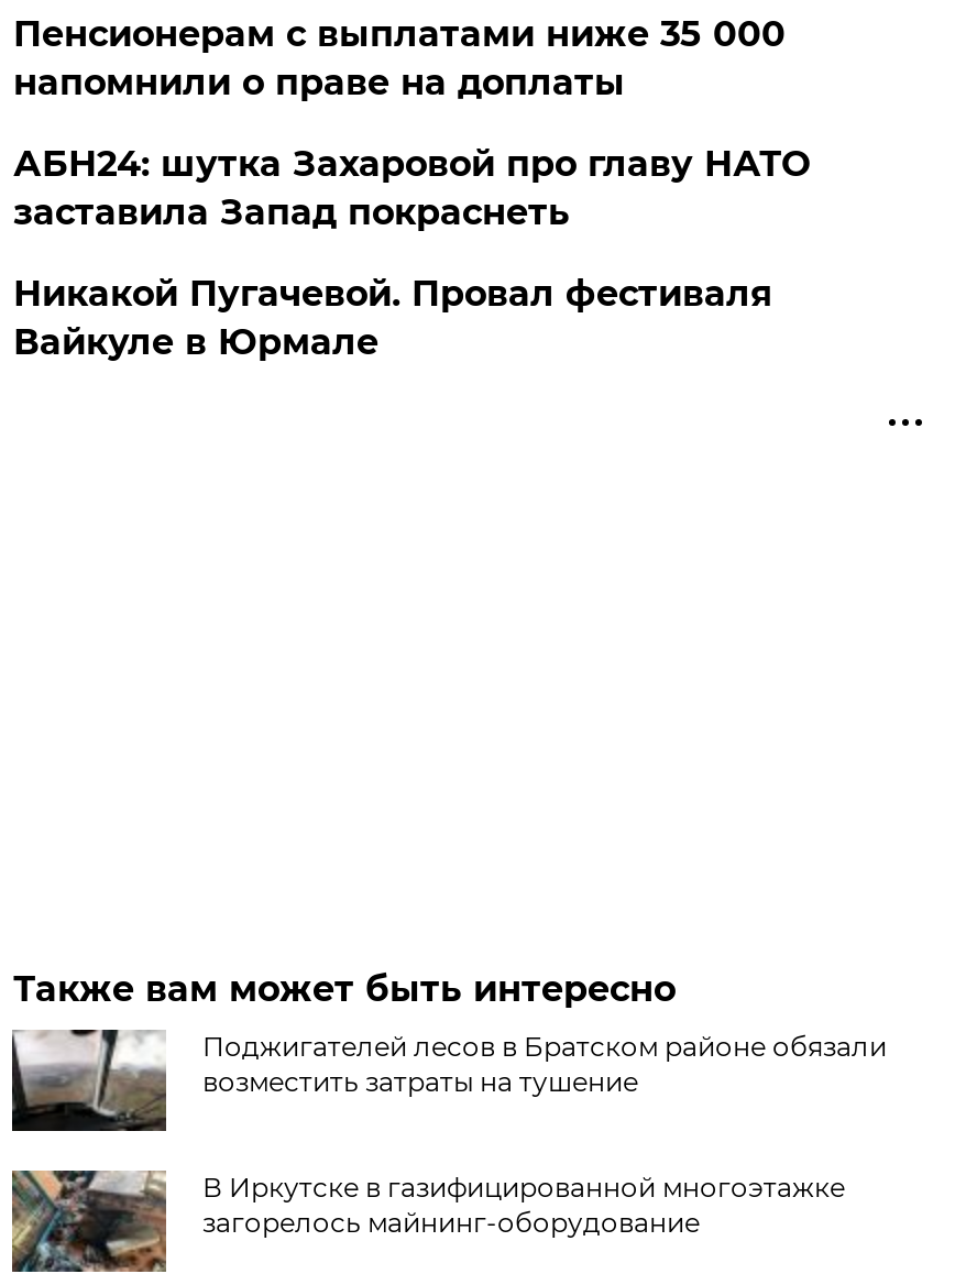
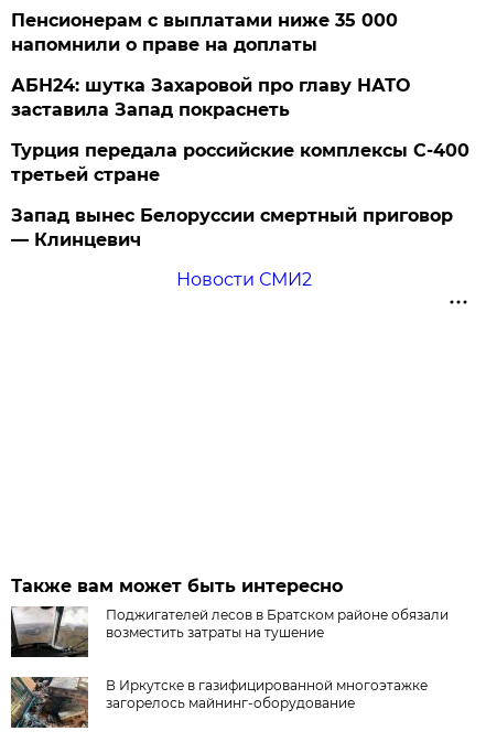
[13,273,772,363] Никакой Пугачевой. Провал фестиваля | Вайкуле в Юрмале -> [11,140,470,290] Турция передала российские комплексы С-400 | третьей стране | Запад вынес Белоруссии смертный приговор | — Клинцевич | Новости СМИ2

